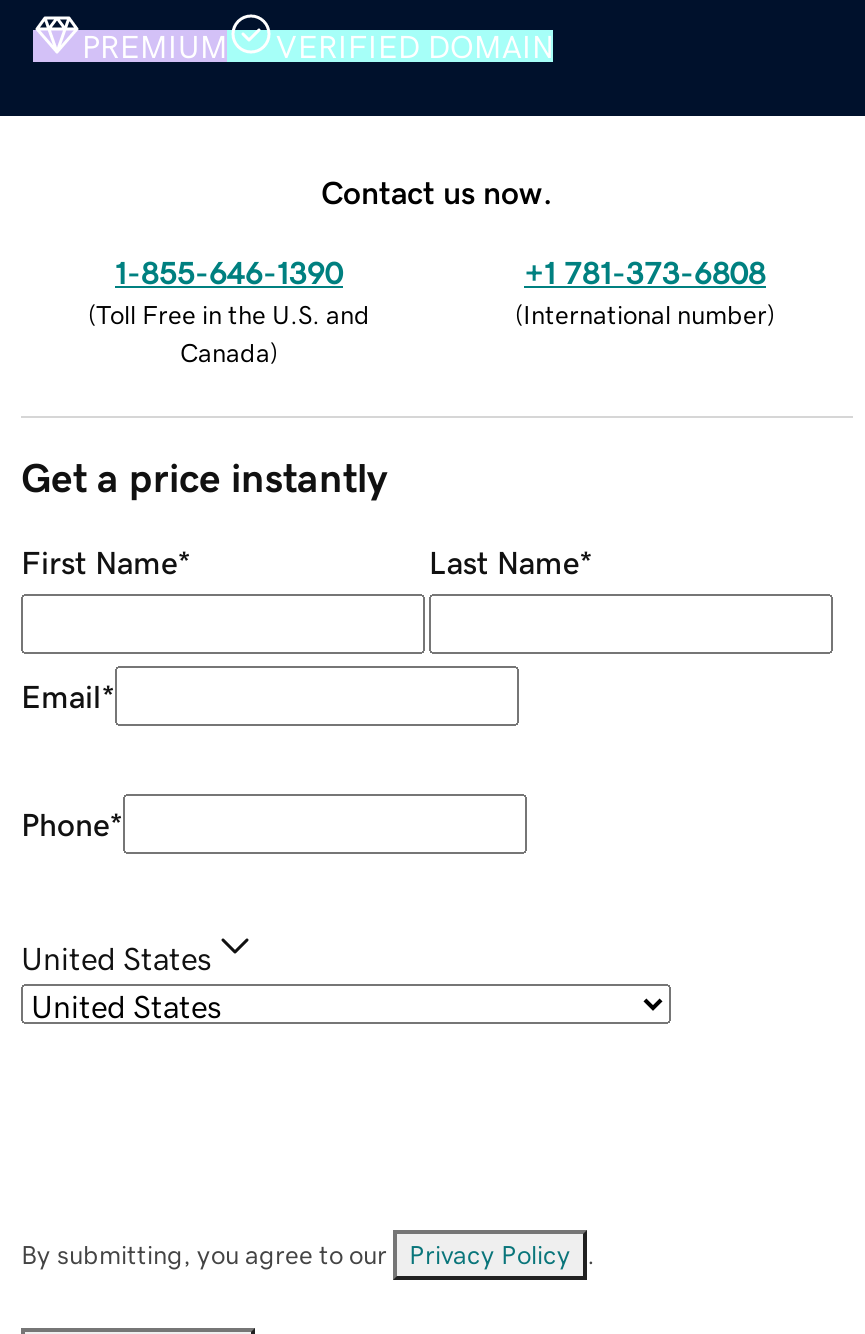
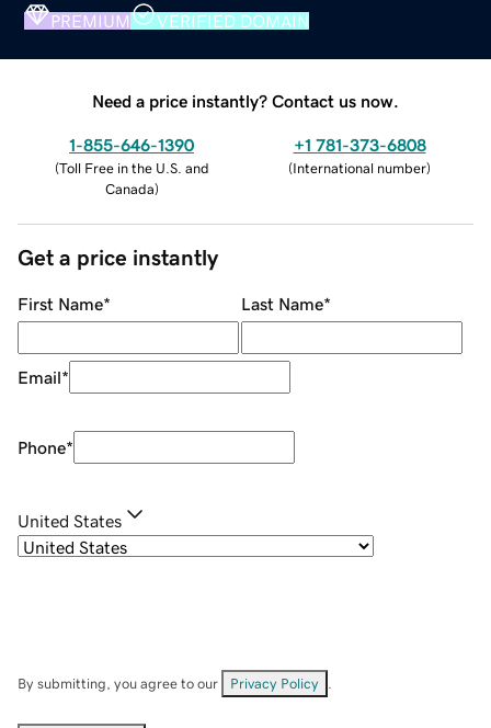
[321,175,553,207] Contact us now. -> [92,92,399,109] Need a price instantly? Contact us now.

